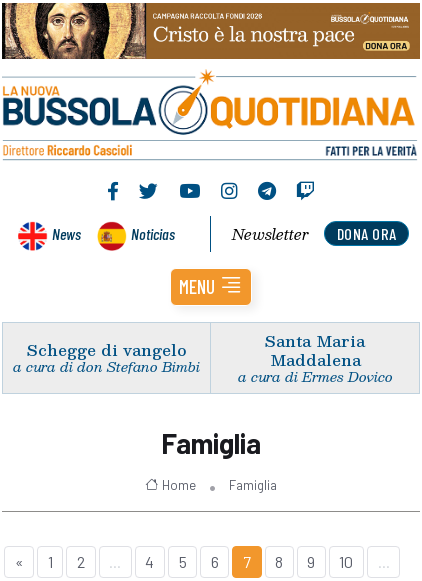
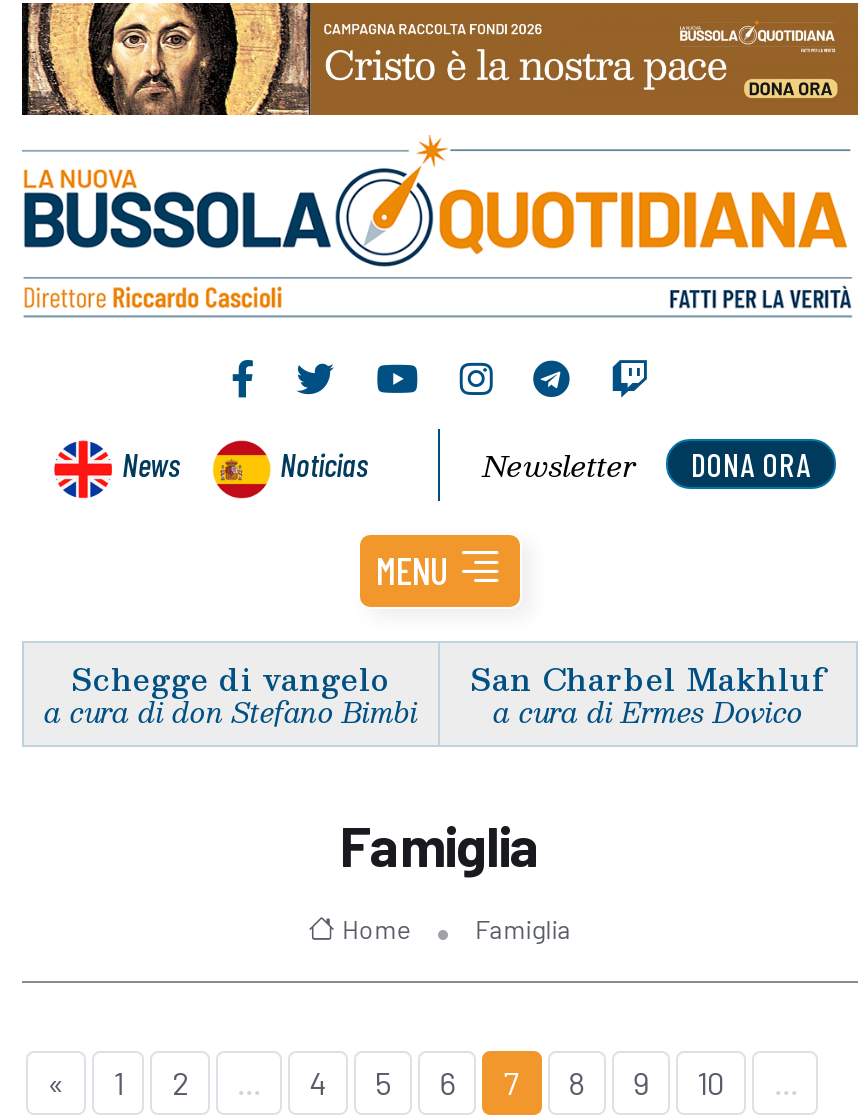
[265,328,365,372] Santa Maria | Maddalena -> [470,652,826,702] San Charbel Makhluf

